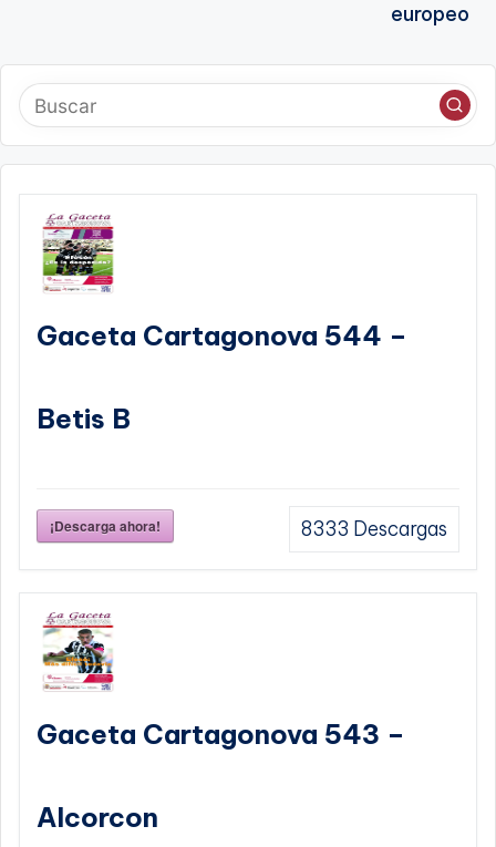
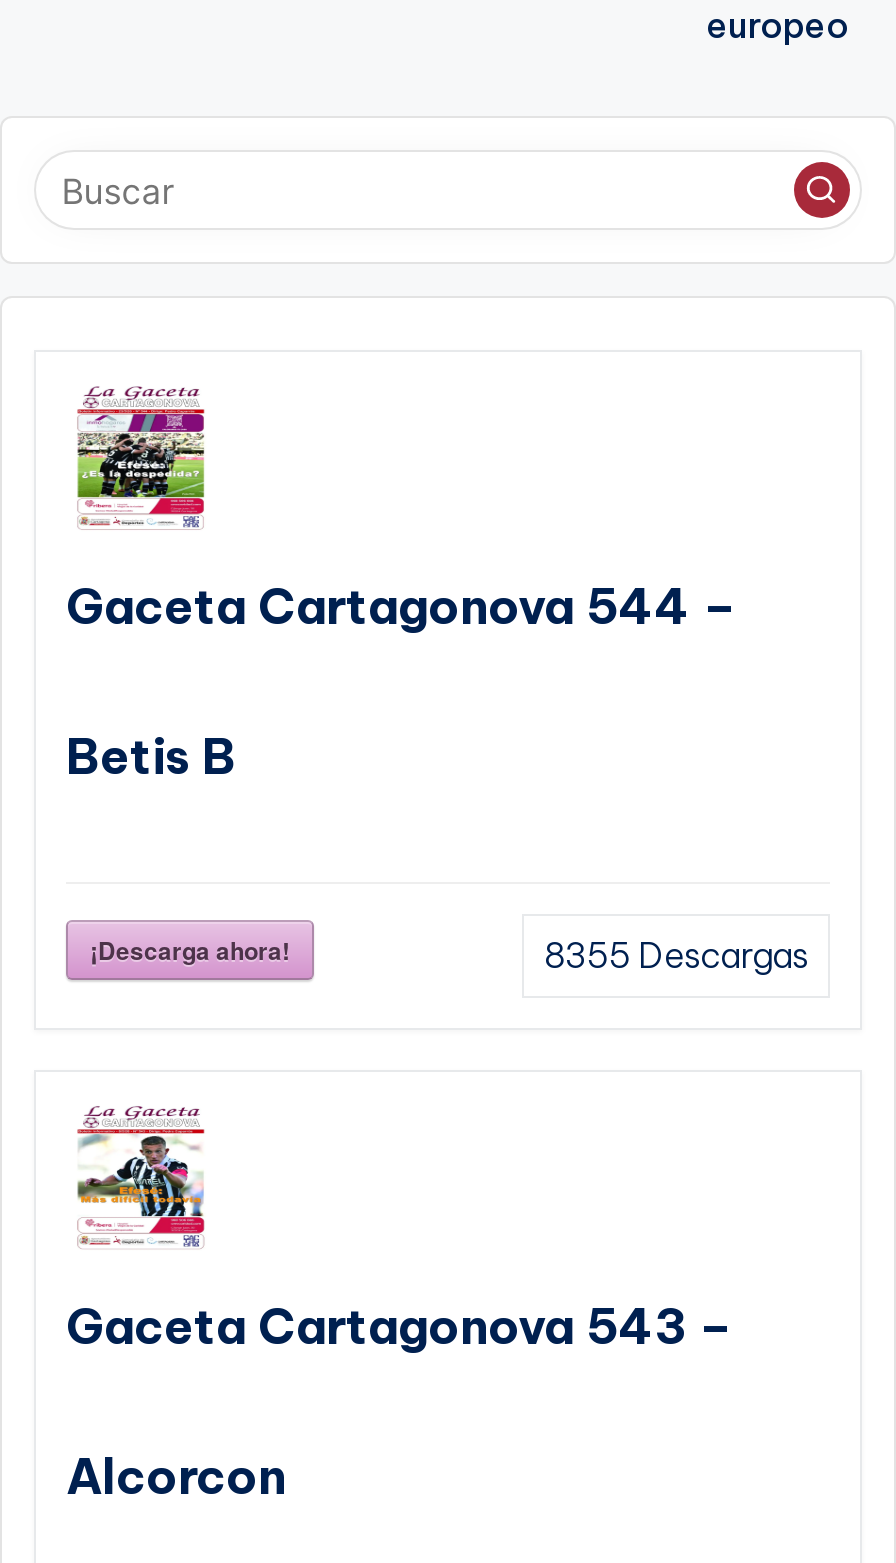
[301,517,447,542] 8333 Descargas -> [544,934,808,978] 8355 Descargas

